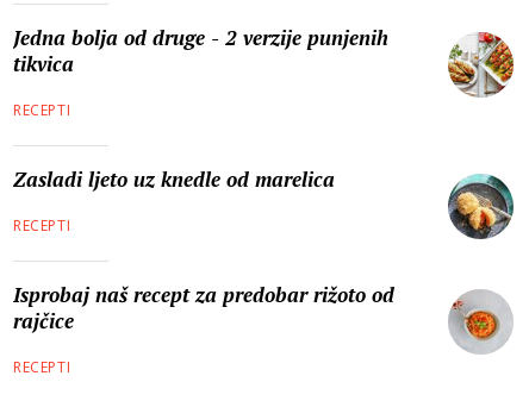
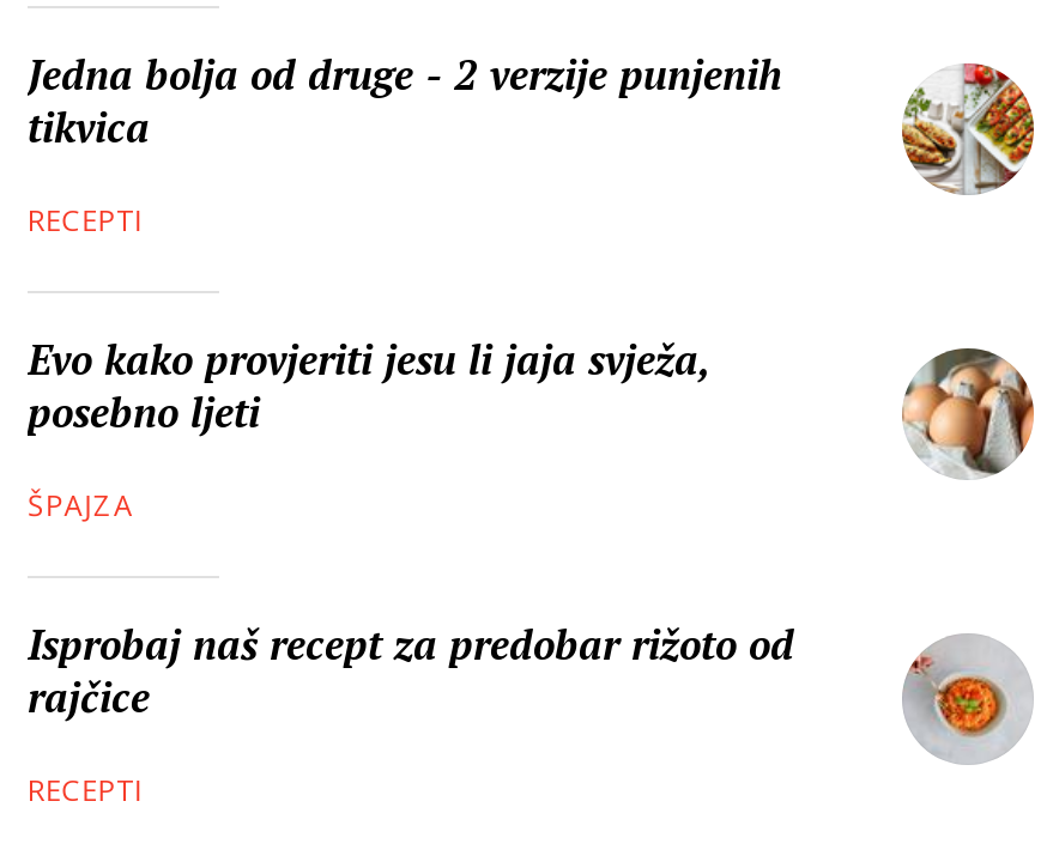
[13,165,335,192] Zasladi ljeto uz knedle od marelica -> [28,331,710,439] Evo kako provjeriti jesu li jaja svježa, | posebno ljeti
[447,174,515,240] [image] -> [900,346,1036,480] [image]
[13,215,71,235] RECEPTI -> [28,484,134,525] ŠPAJZA

